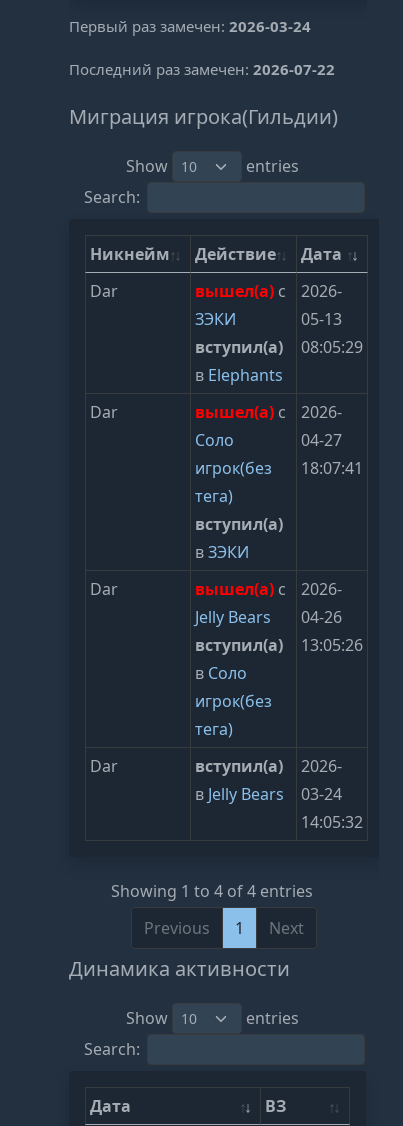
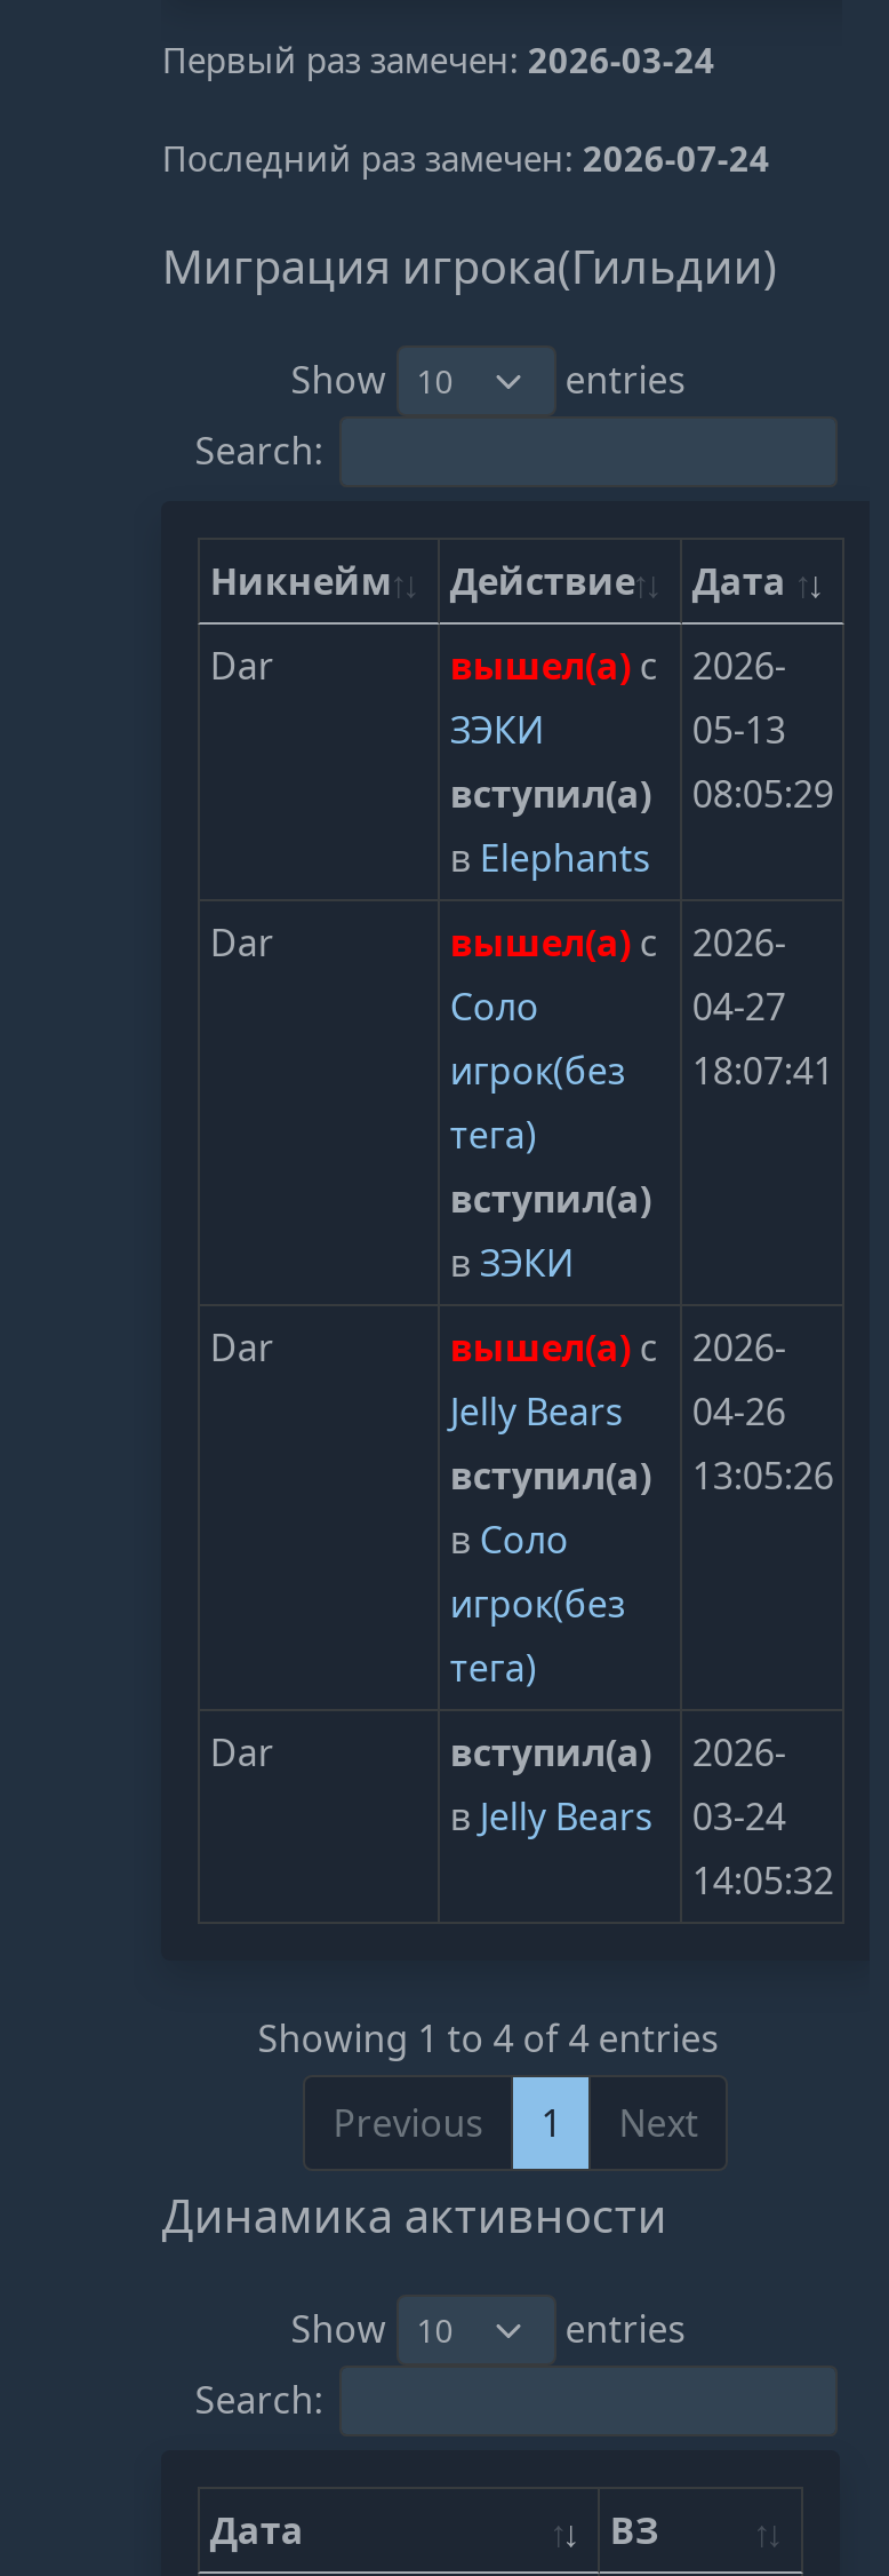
[69,59,335,79] Последний раз замечен: 2026-07-22 -> [162,135,770,181] Последний раз замечен: 2026-07-24

